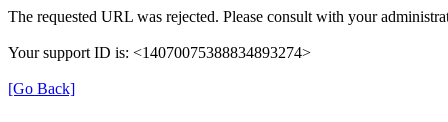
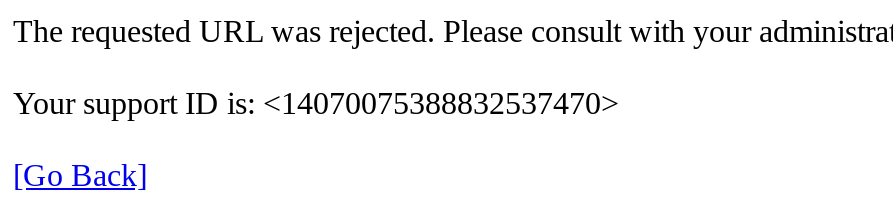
[8,44,311,61] Your support ID is: <14070075388834893274> -> [13,86,619,120] Your support ID is: <14070075388832537470>

